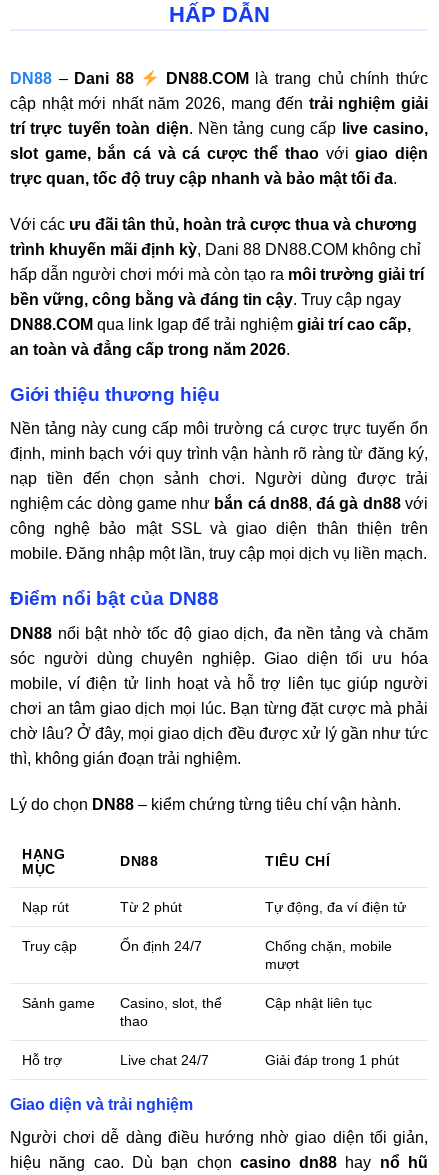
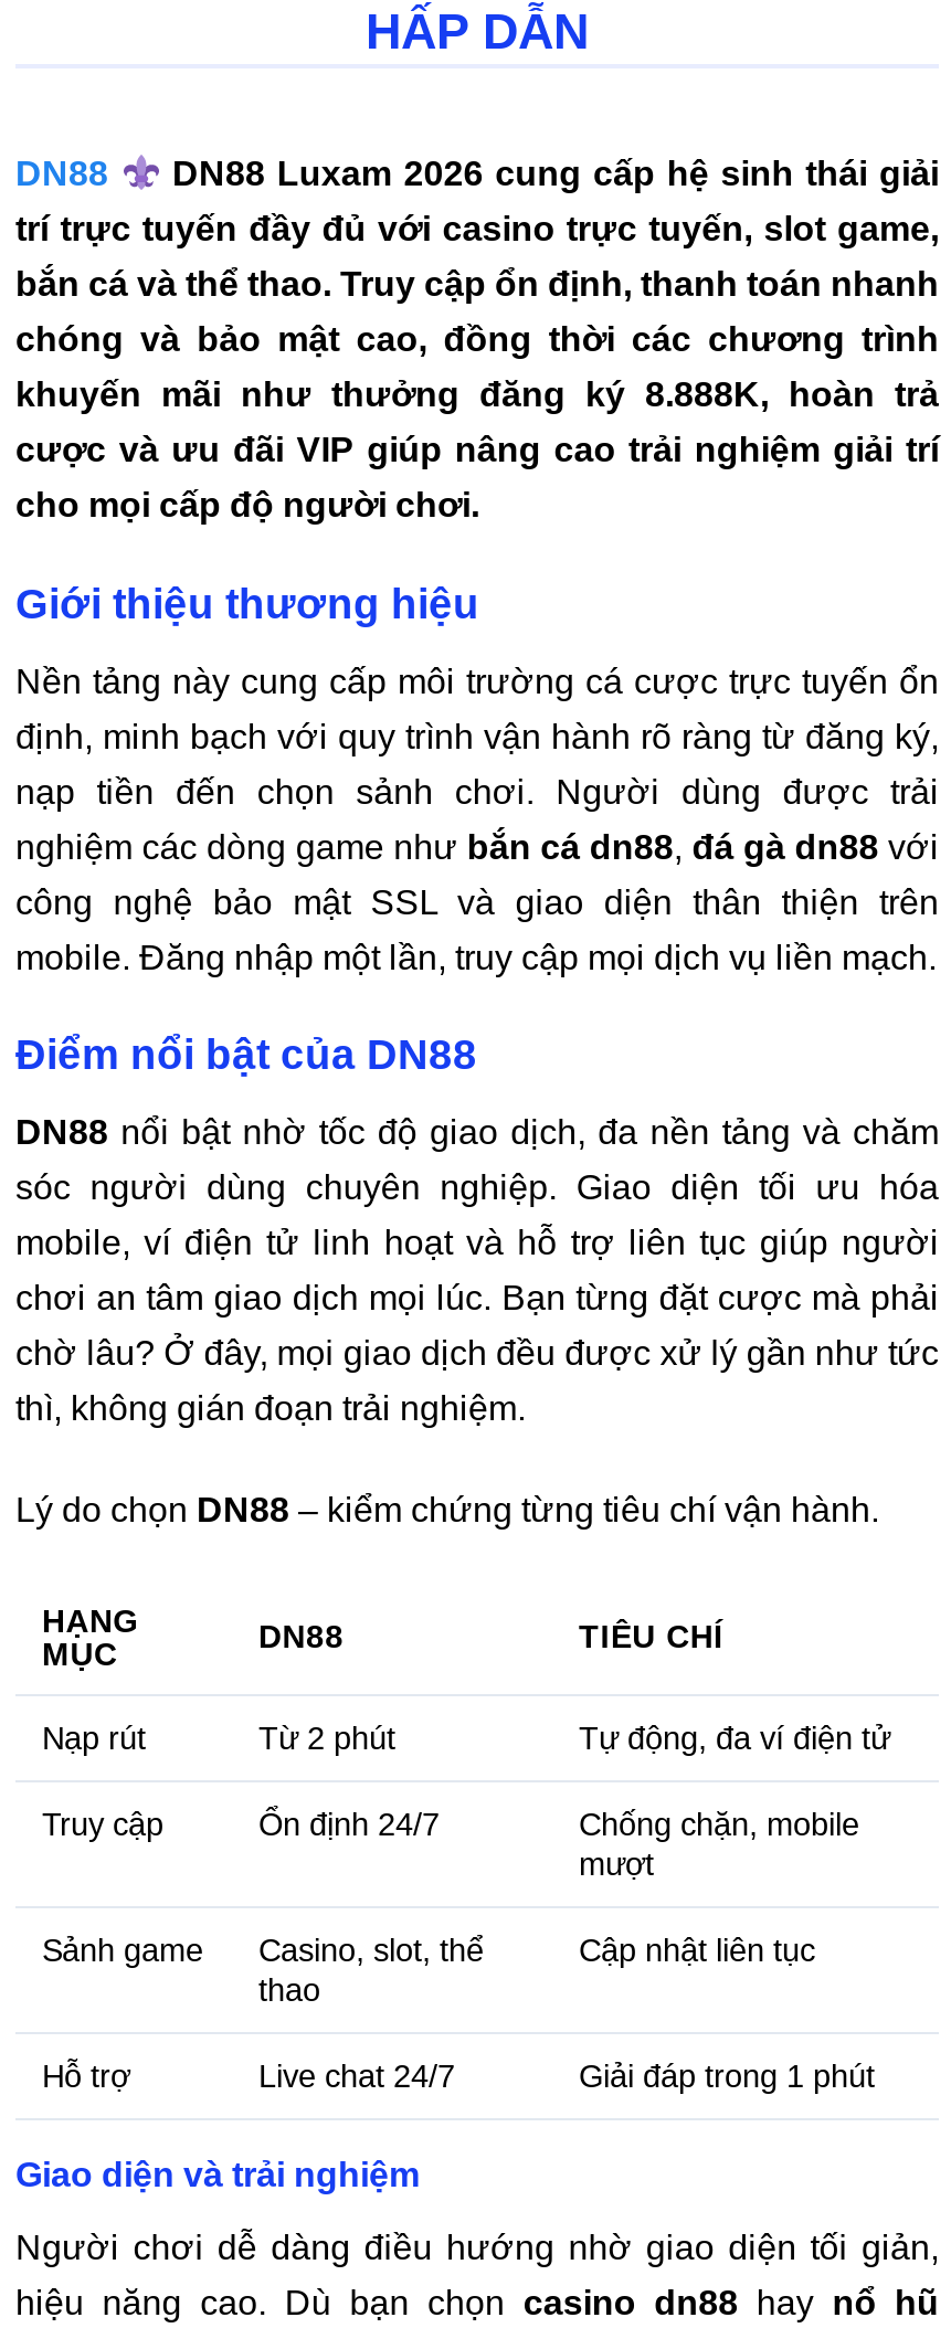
[10,70,428,358] DN88 – Dani 88 | DN88.COM là trang chủ chính thức | cập nhật mới nhất năm 2026, mang đến trải nghiệm giải | trí trực tuyến toàn diện. Nền tảng cung cấp live casino, | slot game, bắn cá và cá cược thể thao với giao diện | trực quan, tốc độ truy cập nhanh và bảo mật tối đa. | Với các ưu đãi tân thủ, hoàn trả cược thua và chương | trình khuyến mãi định kỳ, Dani 88 DN88.COM không chỉ | hấp dẫn người chơi mới mà còn tạo ra môi trường giải trí | bền vững, công bằng và đáng tin cậy. Truy cập ngay | DN88.COM qua link Igap để trải nghiệm giải trí cao cấp, | an toàn và đẳng cấp trong năm 2026. -> [15,155,939,524] DN88 | DN88 Luxam 2026 cung cấp hệ sinh thái giải | trí trực tuyến đầy đủ với casino trực tuyến, slot game, | bắn cá và thể thao. Truy cập ổn định, thanh toán nhanh | chóng và bảo mật cao, đồng thời các chương trình | khuyến mãi như thưởng đăng ký 8.888K, hoàn trả | cược và ưu đãi VIP giúp nâng cao trải nghiệm giải trí | cho mọi cấp độ người chơi.

